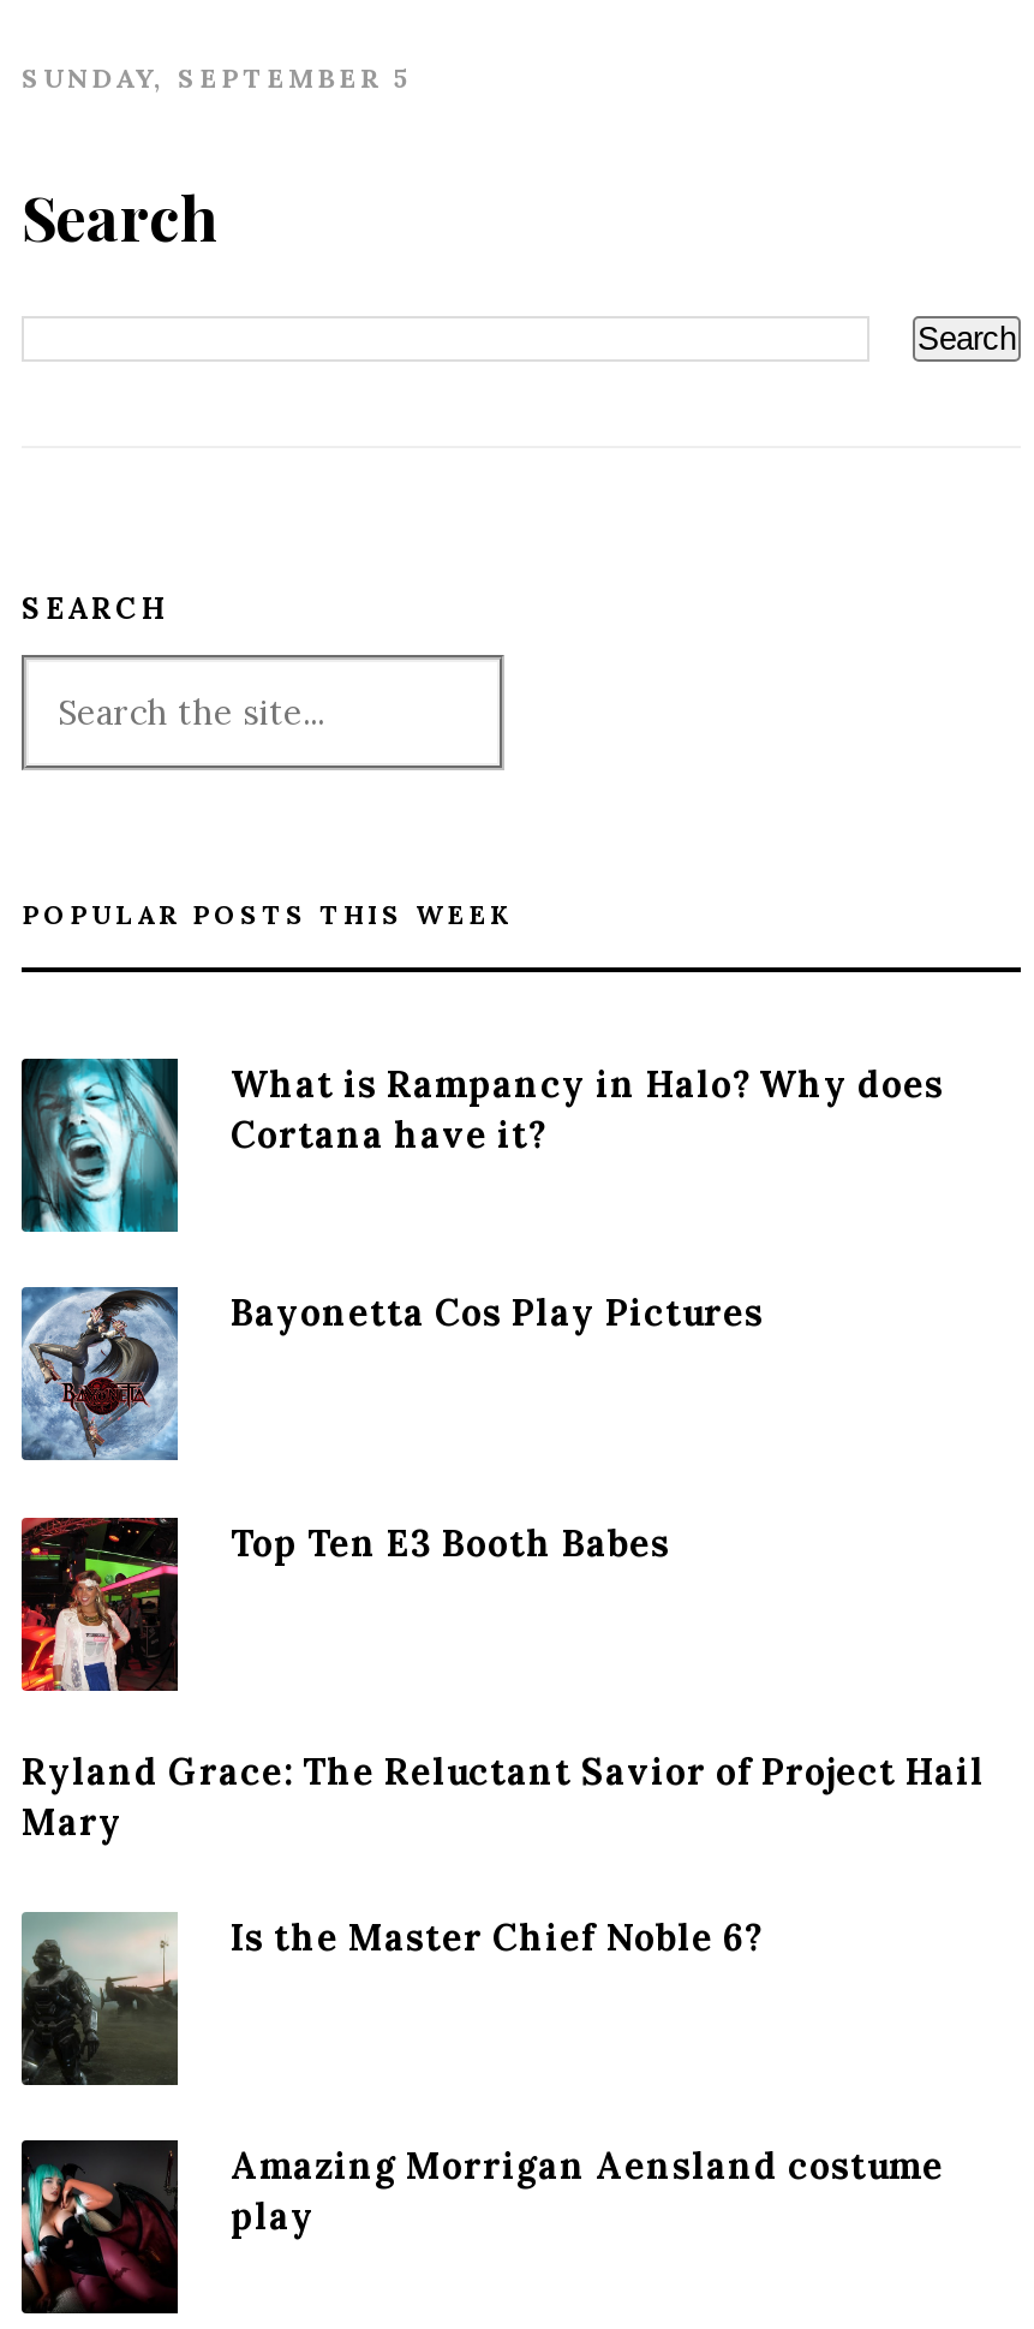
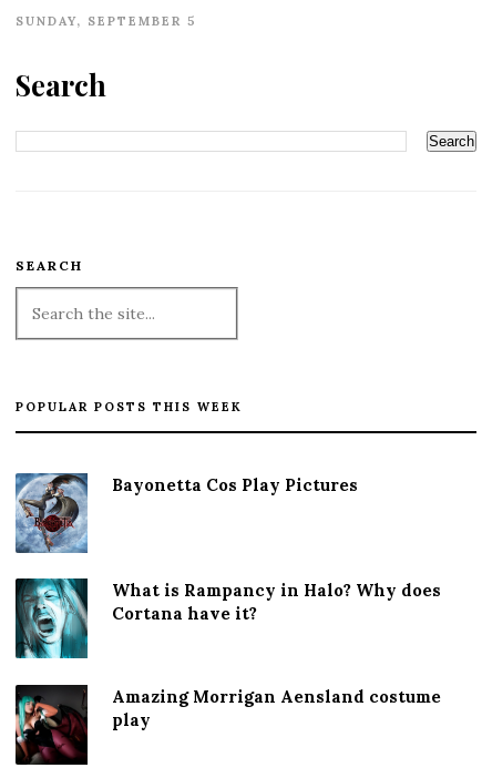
moved [19,1054,944,1237] -> [14,577,441,662]: [image] | What is Rampancy in Halo? Why does | Cortana have it?
moved [19,1287,764,1463] -> [14,473,358,554]: [image] | Bayonetta Cos Play Pictures
[19,1515,670,1696] [image] | Top Ten E3 Booth Babes -> none
[22,1749,985,2090] [image] | Ryland Grace: The Reluctant Savior of Project Hail | Mary | Is the Master Chief Noble 6? -> none

